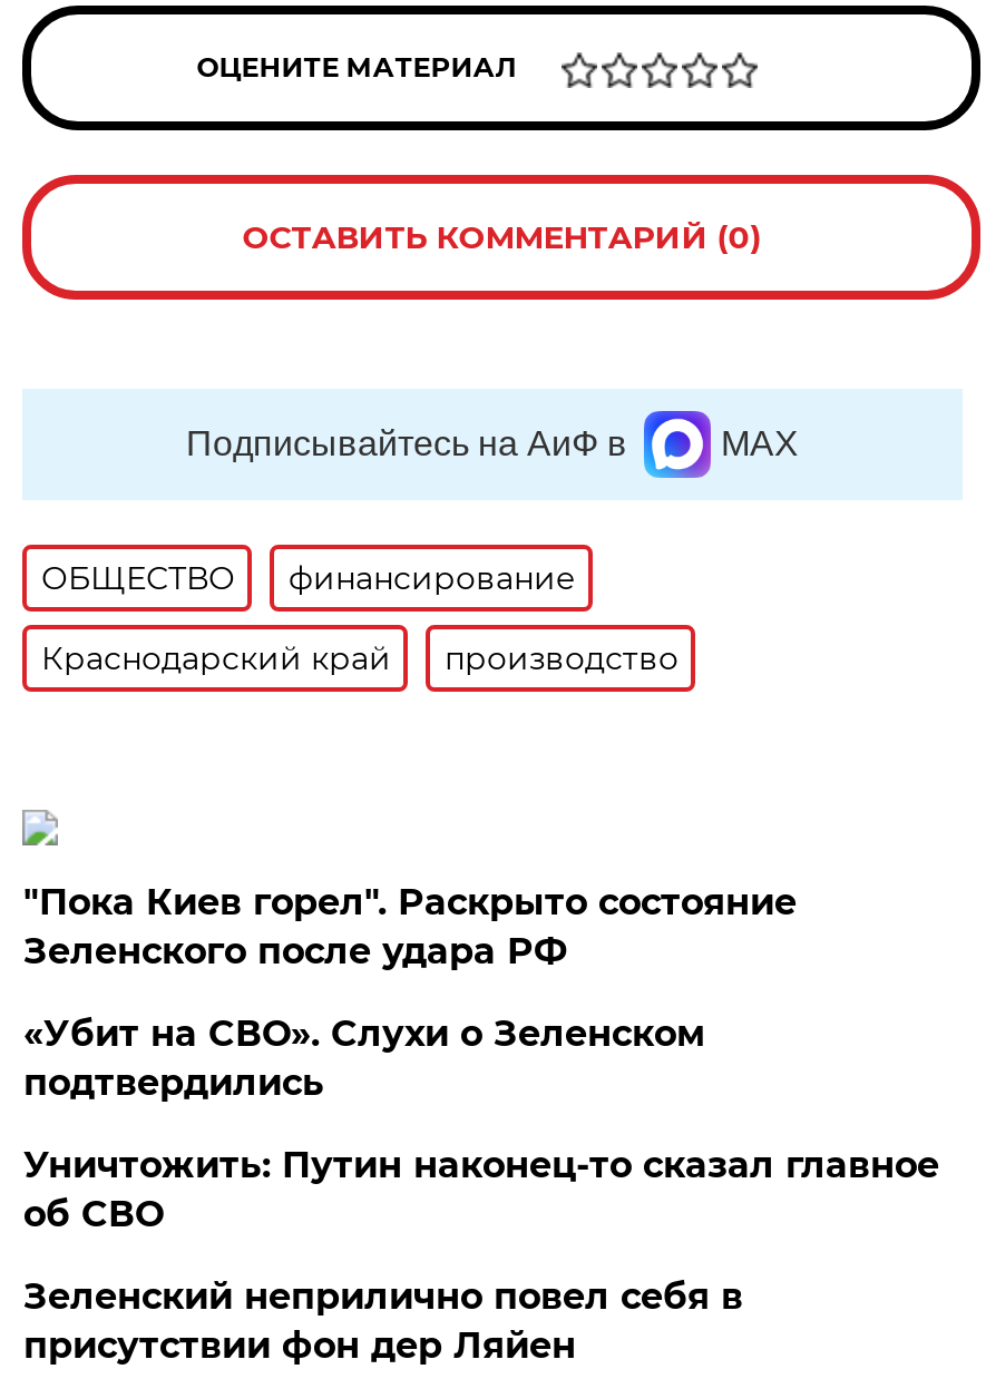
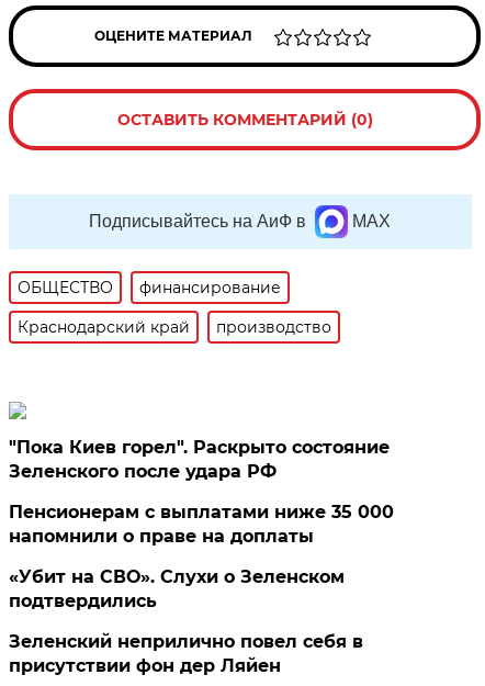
none -> [9,502,394,547] Пенсионерам с выплатами ниже 35 000 | напомнили о праве на доплаты
moved [23,1013,705,1104] -> [9,566,345,611]: «Убит на СВО». Слухи о Зеленском | подтвердились
[23,1144,939,1235] Уничтожить: Путин наконец-то сказал главное | об СВО -> none

